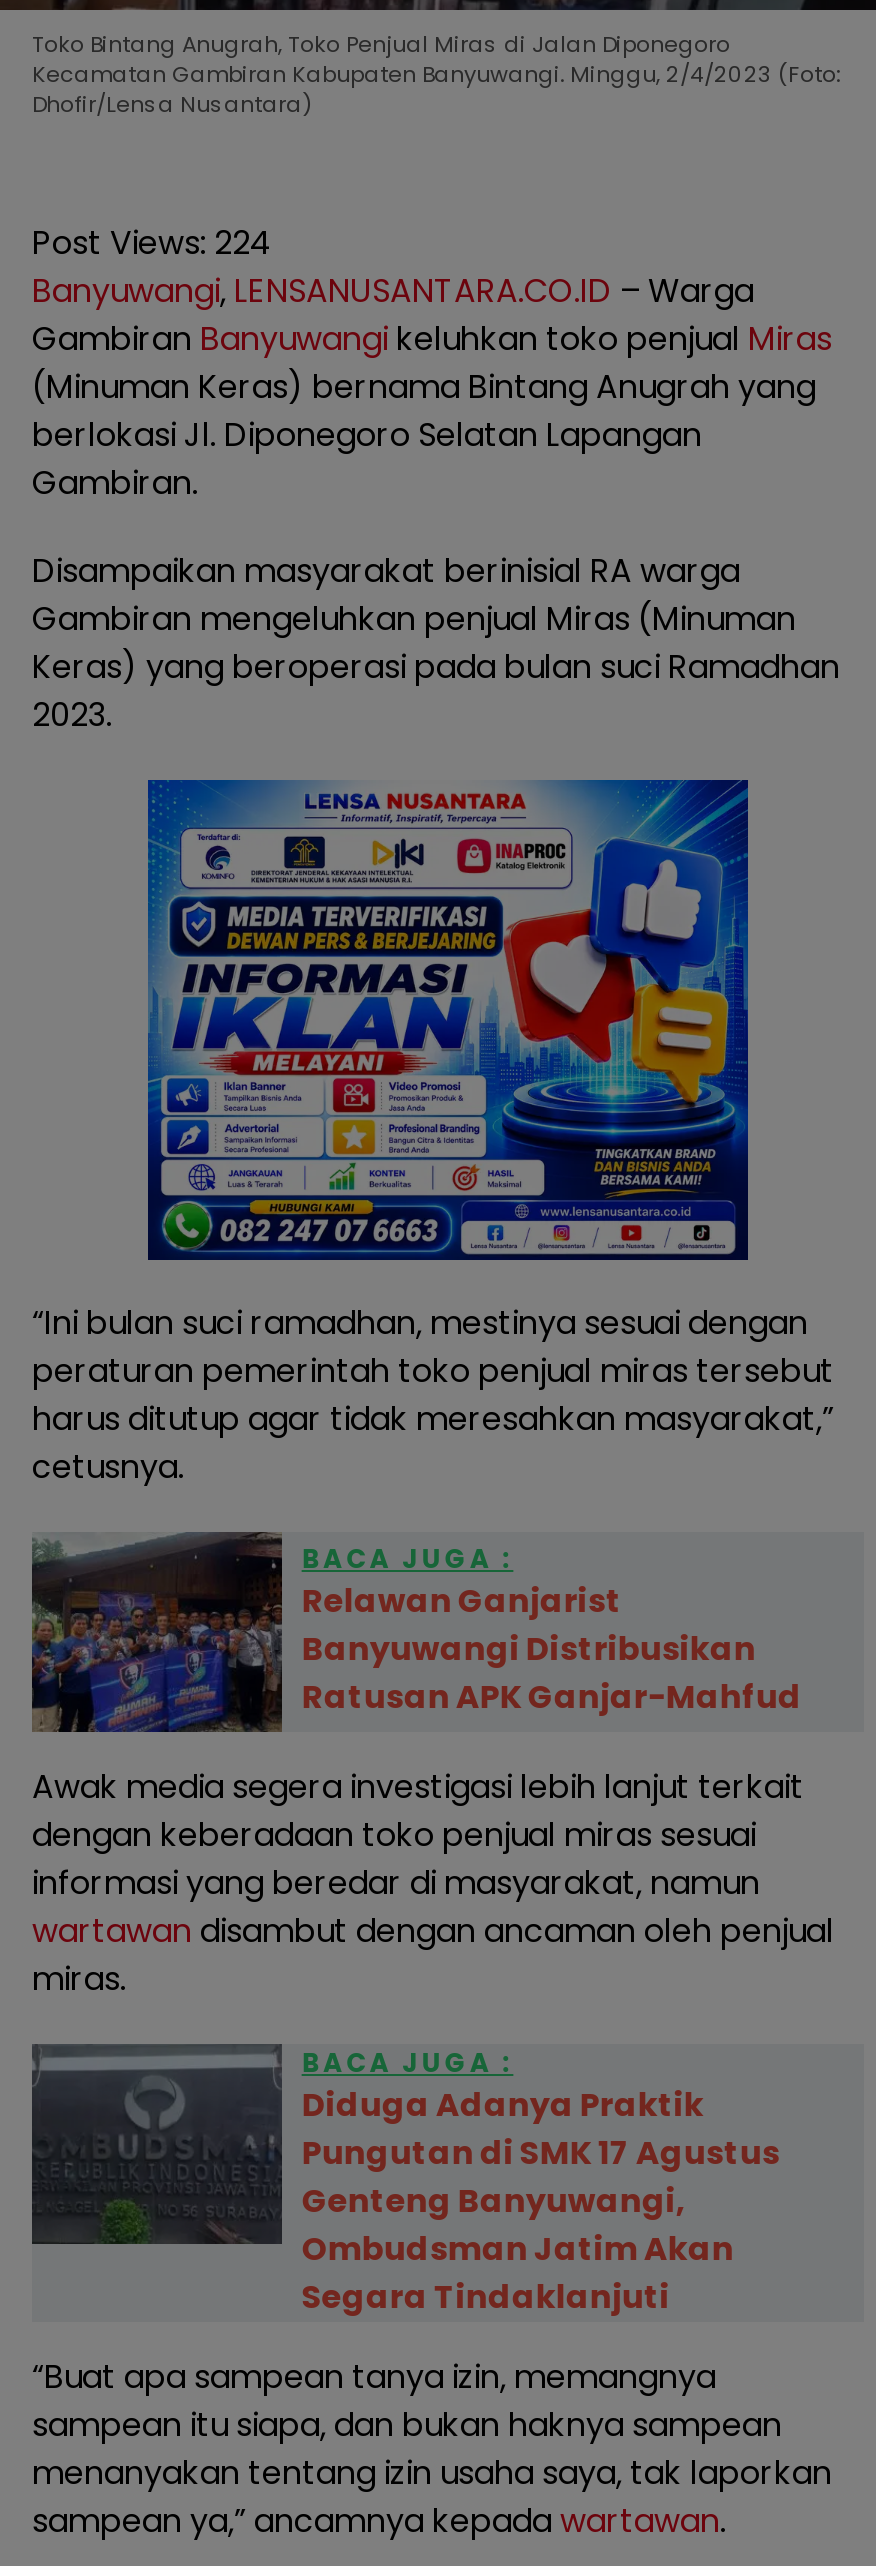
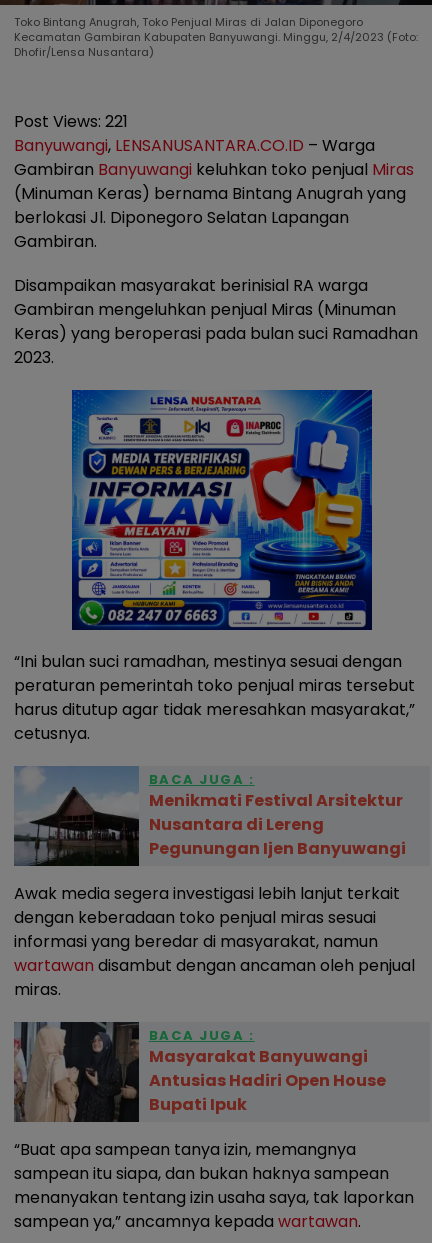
[32,219,272,265] Post Views: 224 -> [14,110,128,133] Post Views: 221
[30,1530,802,1734] [image] | Relawan Ganjarist | Banyuwangi Distribusikan | Ratusan APK Ganjar-Mahfud -> [14,766,406,867] [image] | Menikmati Festival Arsitektur | Nusantara di Lereng | Pegunungan Ijen Banyuwangi
[32,2044,780,2319] [image] | Diduga Adanya Praktik | Pungutan di SMK 17 Agustus | Genteng Banyuwangi, | Ombudsman Jatim Akan | Segara Tindaklanjuti -> [14,1022,386,1123] [image] | Masyarakat Banyuwangi | Antusias Hadiri Open House | Bupati Ipuk

